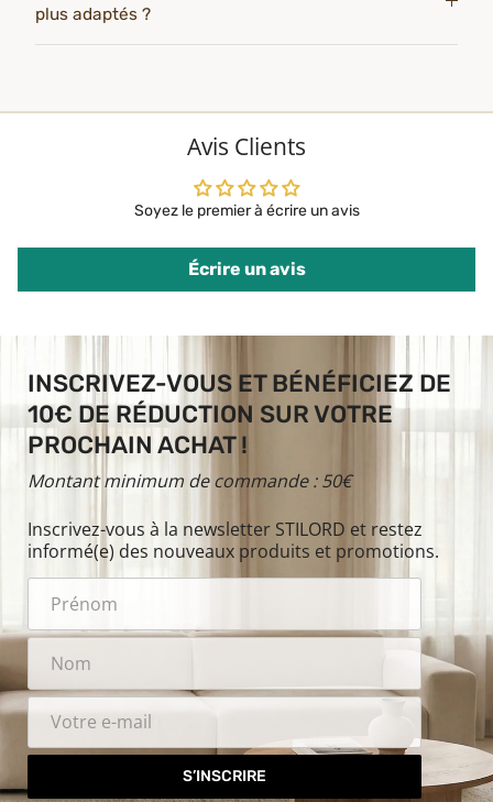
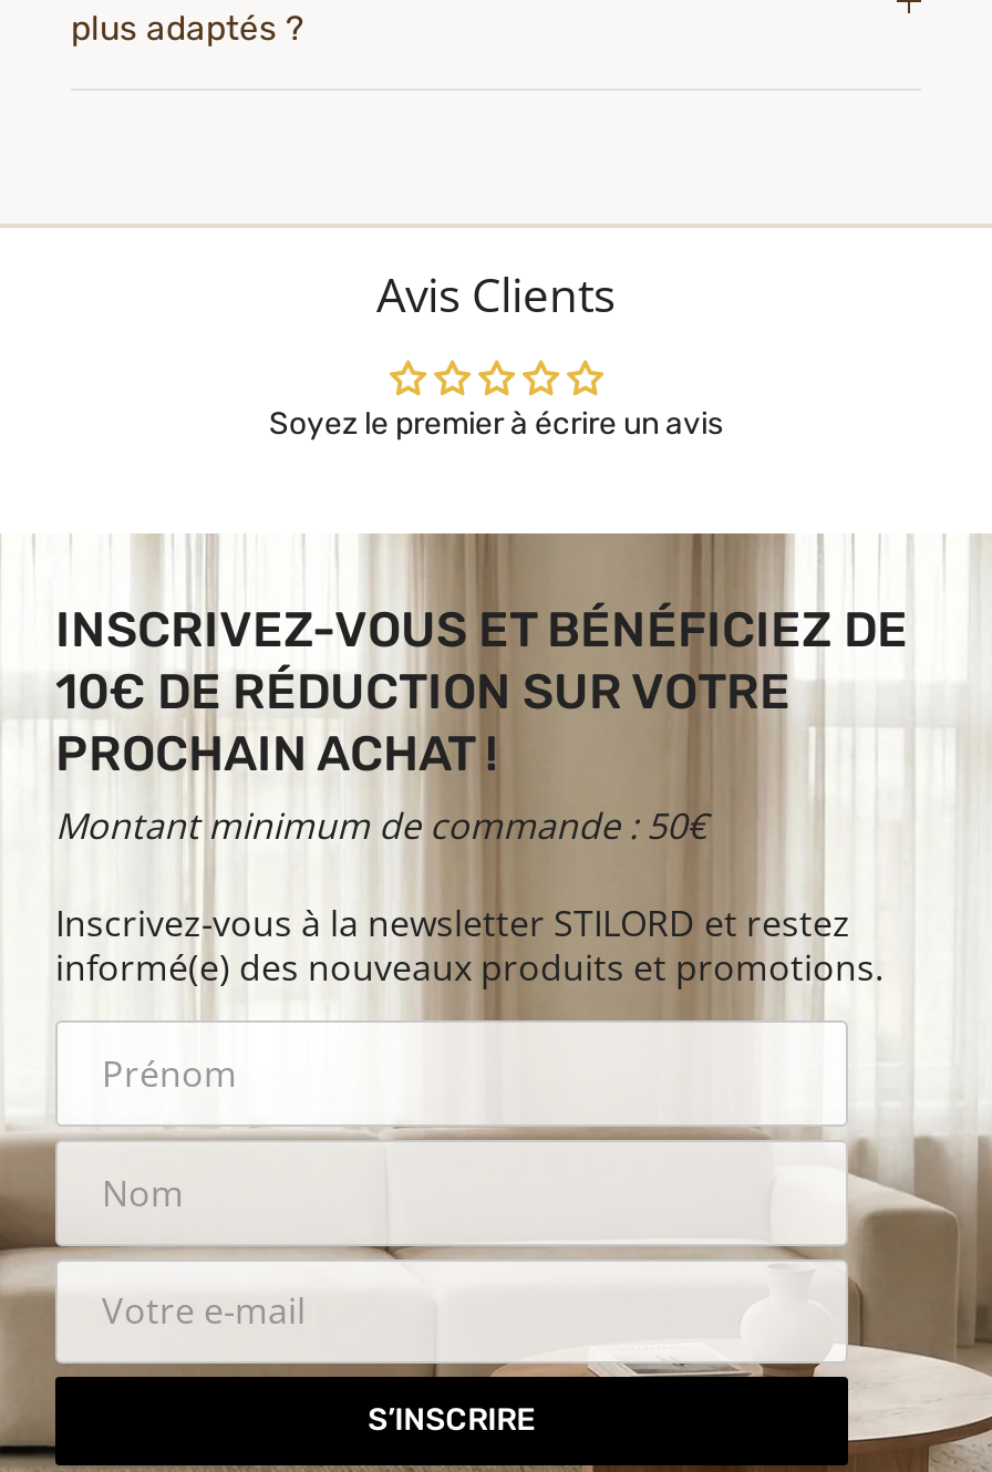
[188,259,305,280] Écrire un avis -> none

